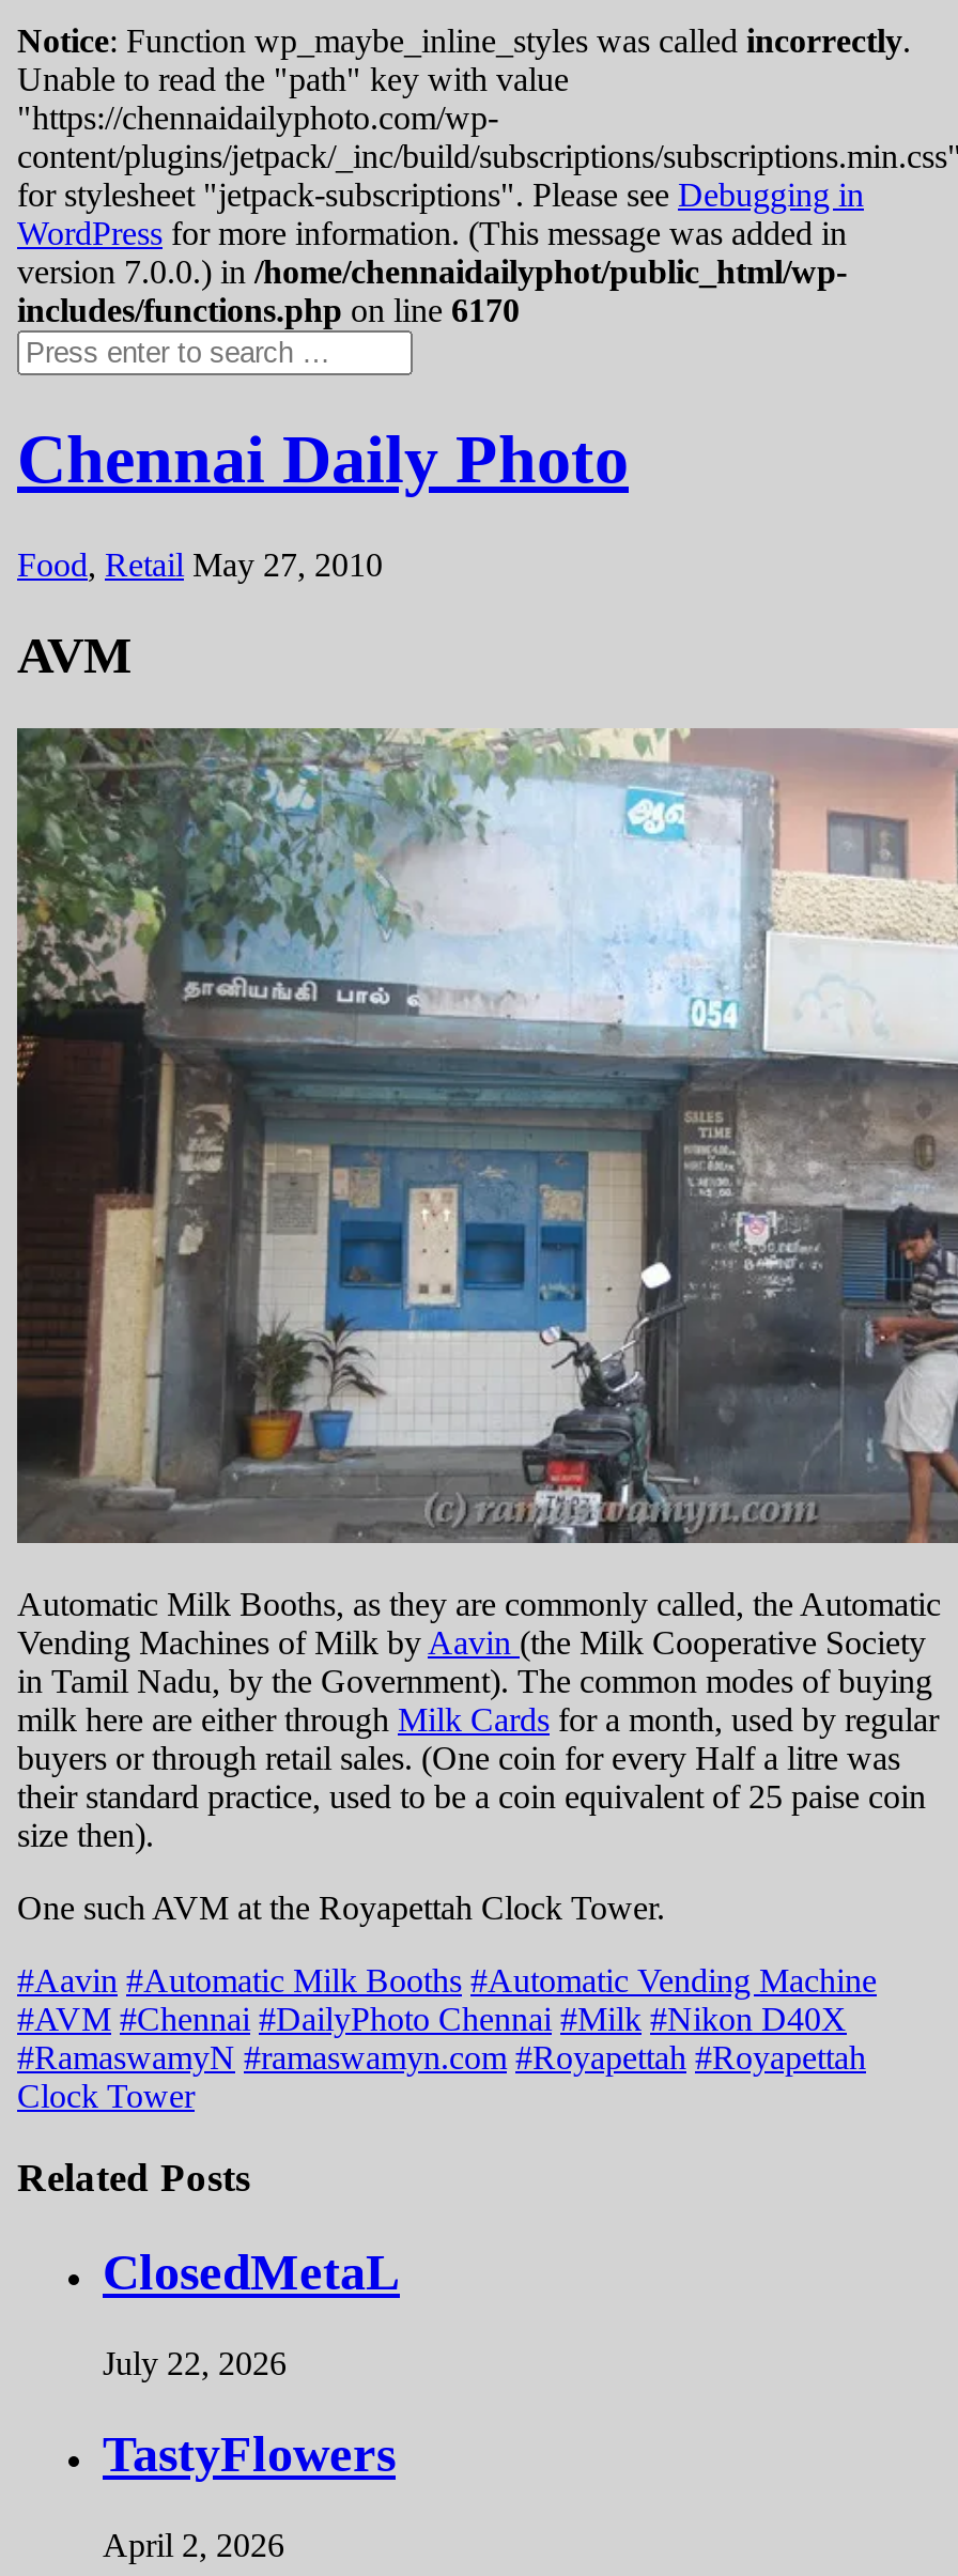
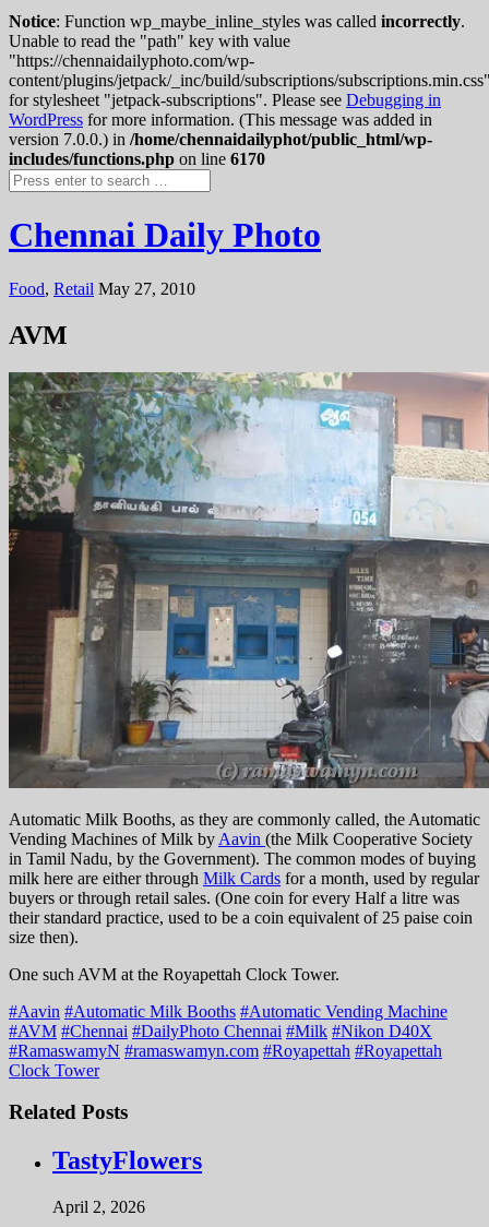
[103,2245,400,2382] ClosedMetaL | July 22, 2026 -> none

